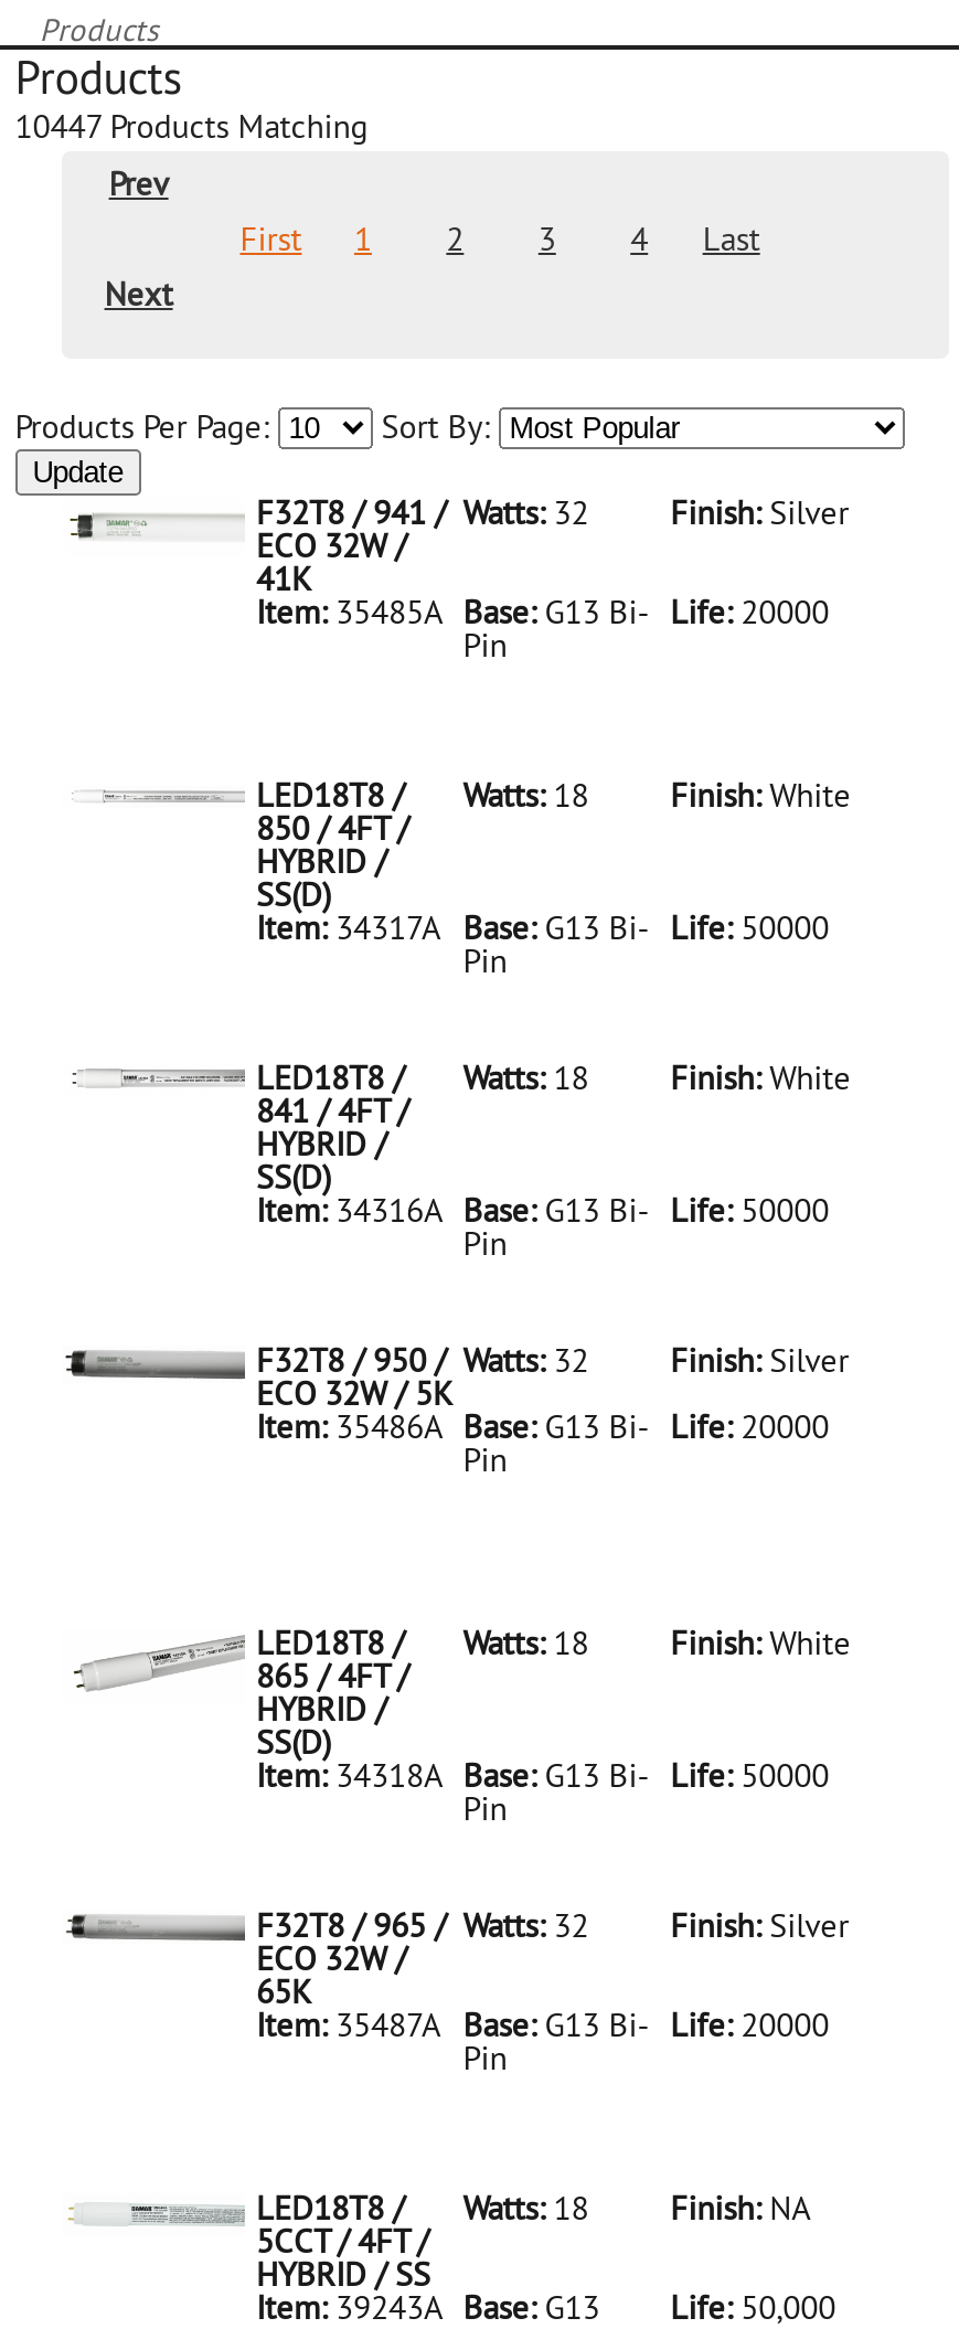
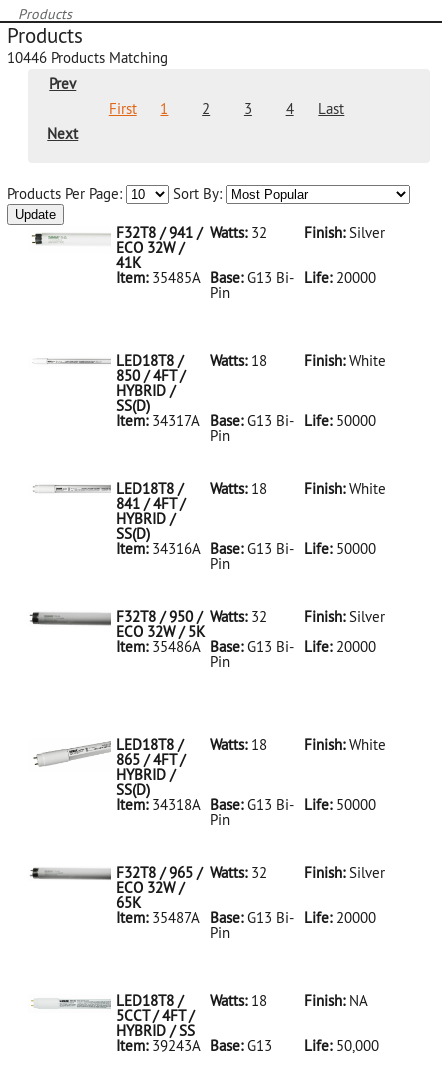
[15,105,368,147] 10447 Products Matching -> [7,48,168,67] 10446 Products Matching

